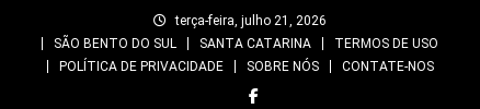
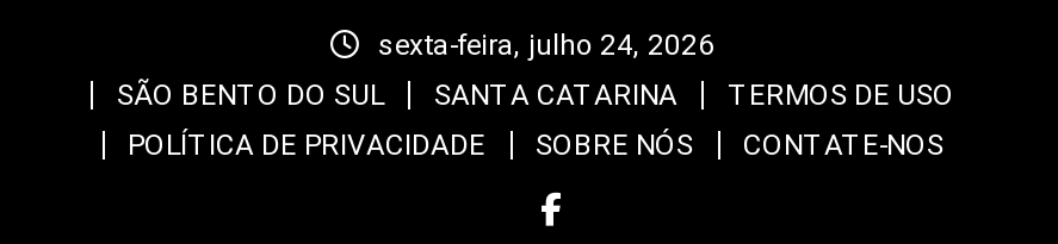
[175,13,327,28] terça-feira, julho 21, 2026 -> [378,29,714,62] sexta-feira, julho 24, 2026

